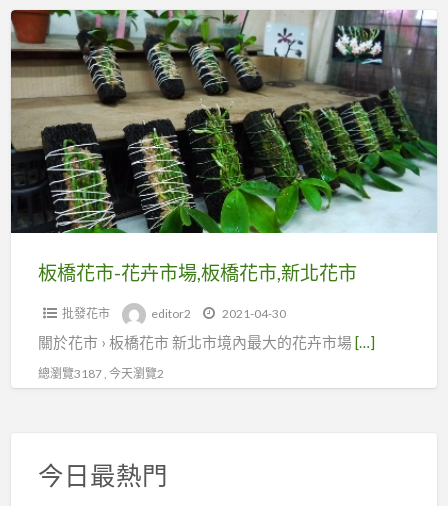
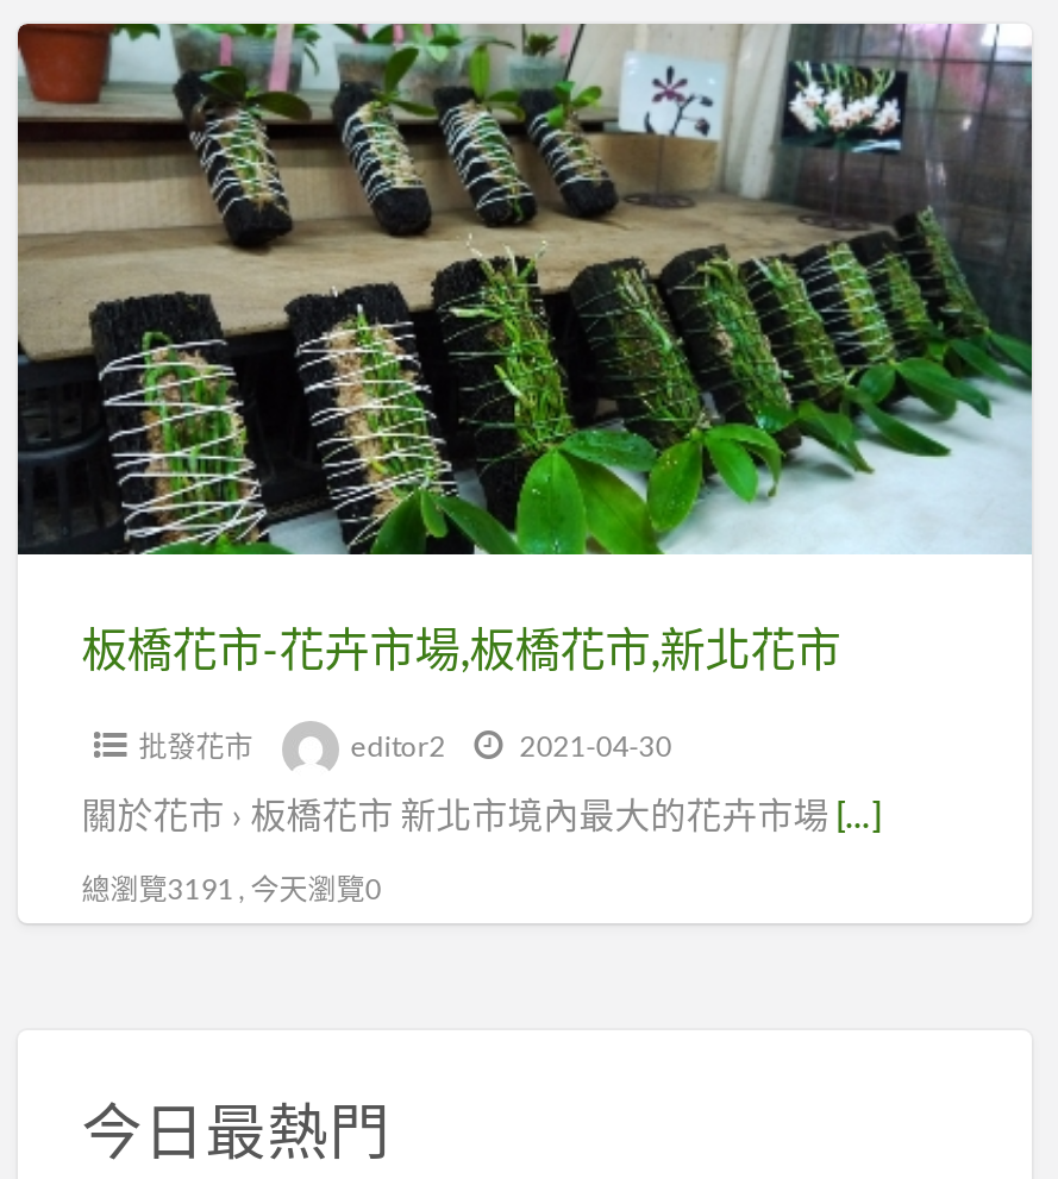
[38,366,164,381] 總瀏覽3187 , 今天瀏覽2 -> [81,870,381,906] 總瀏覽3191 , 今天瀏覽0

